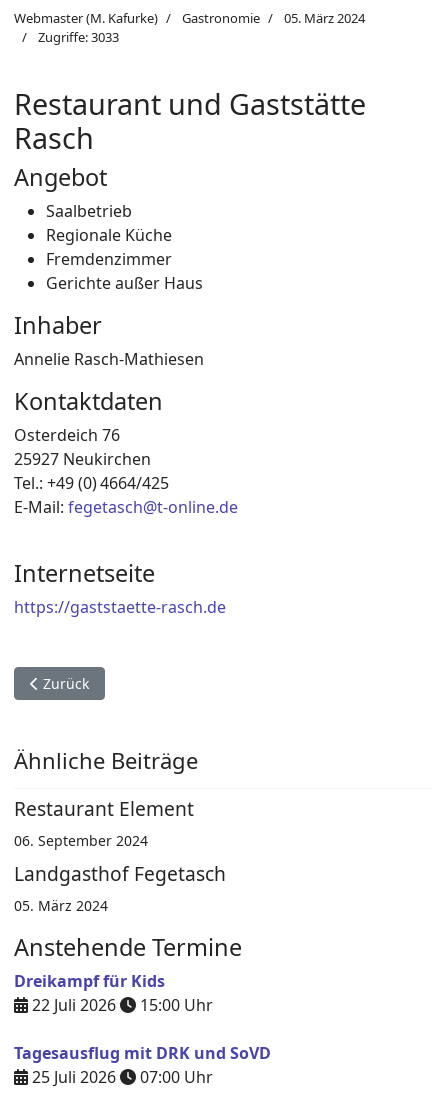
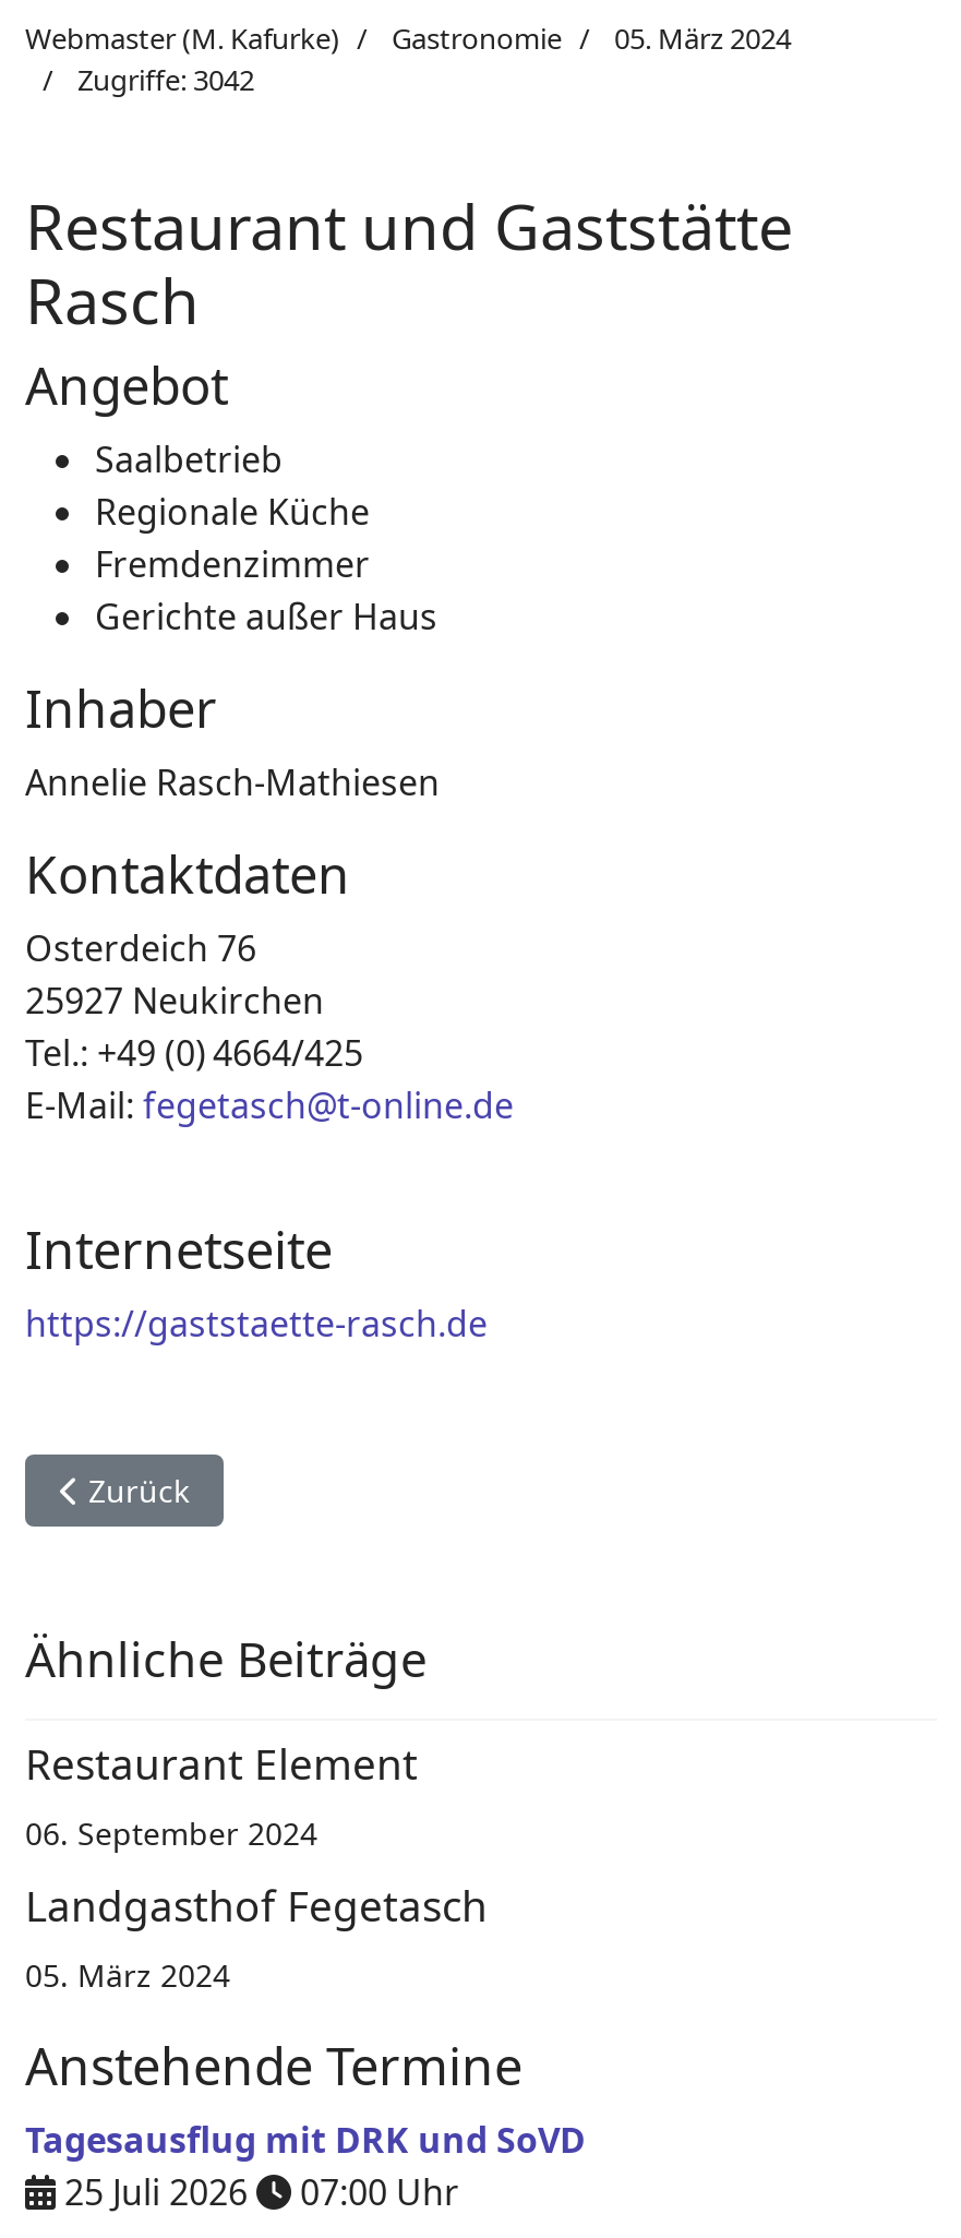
[38,28,119,46] Zugriffe: 3033 -> [77,60,254,99] Zugriffe: 3042
[14,970,213,1016] Dreikampf für Kids | 22 Juli 2026 | 15:00 Uhr -> none

